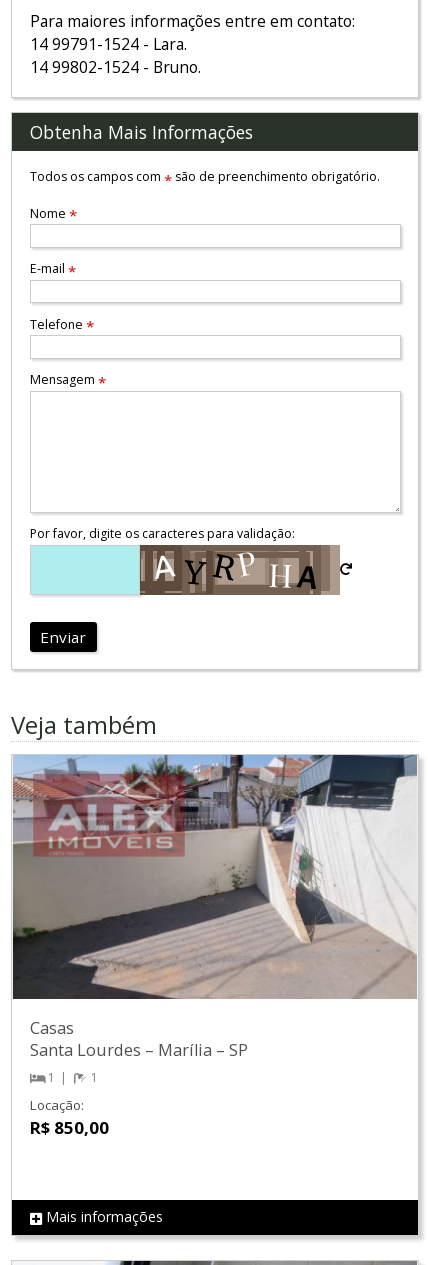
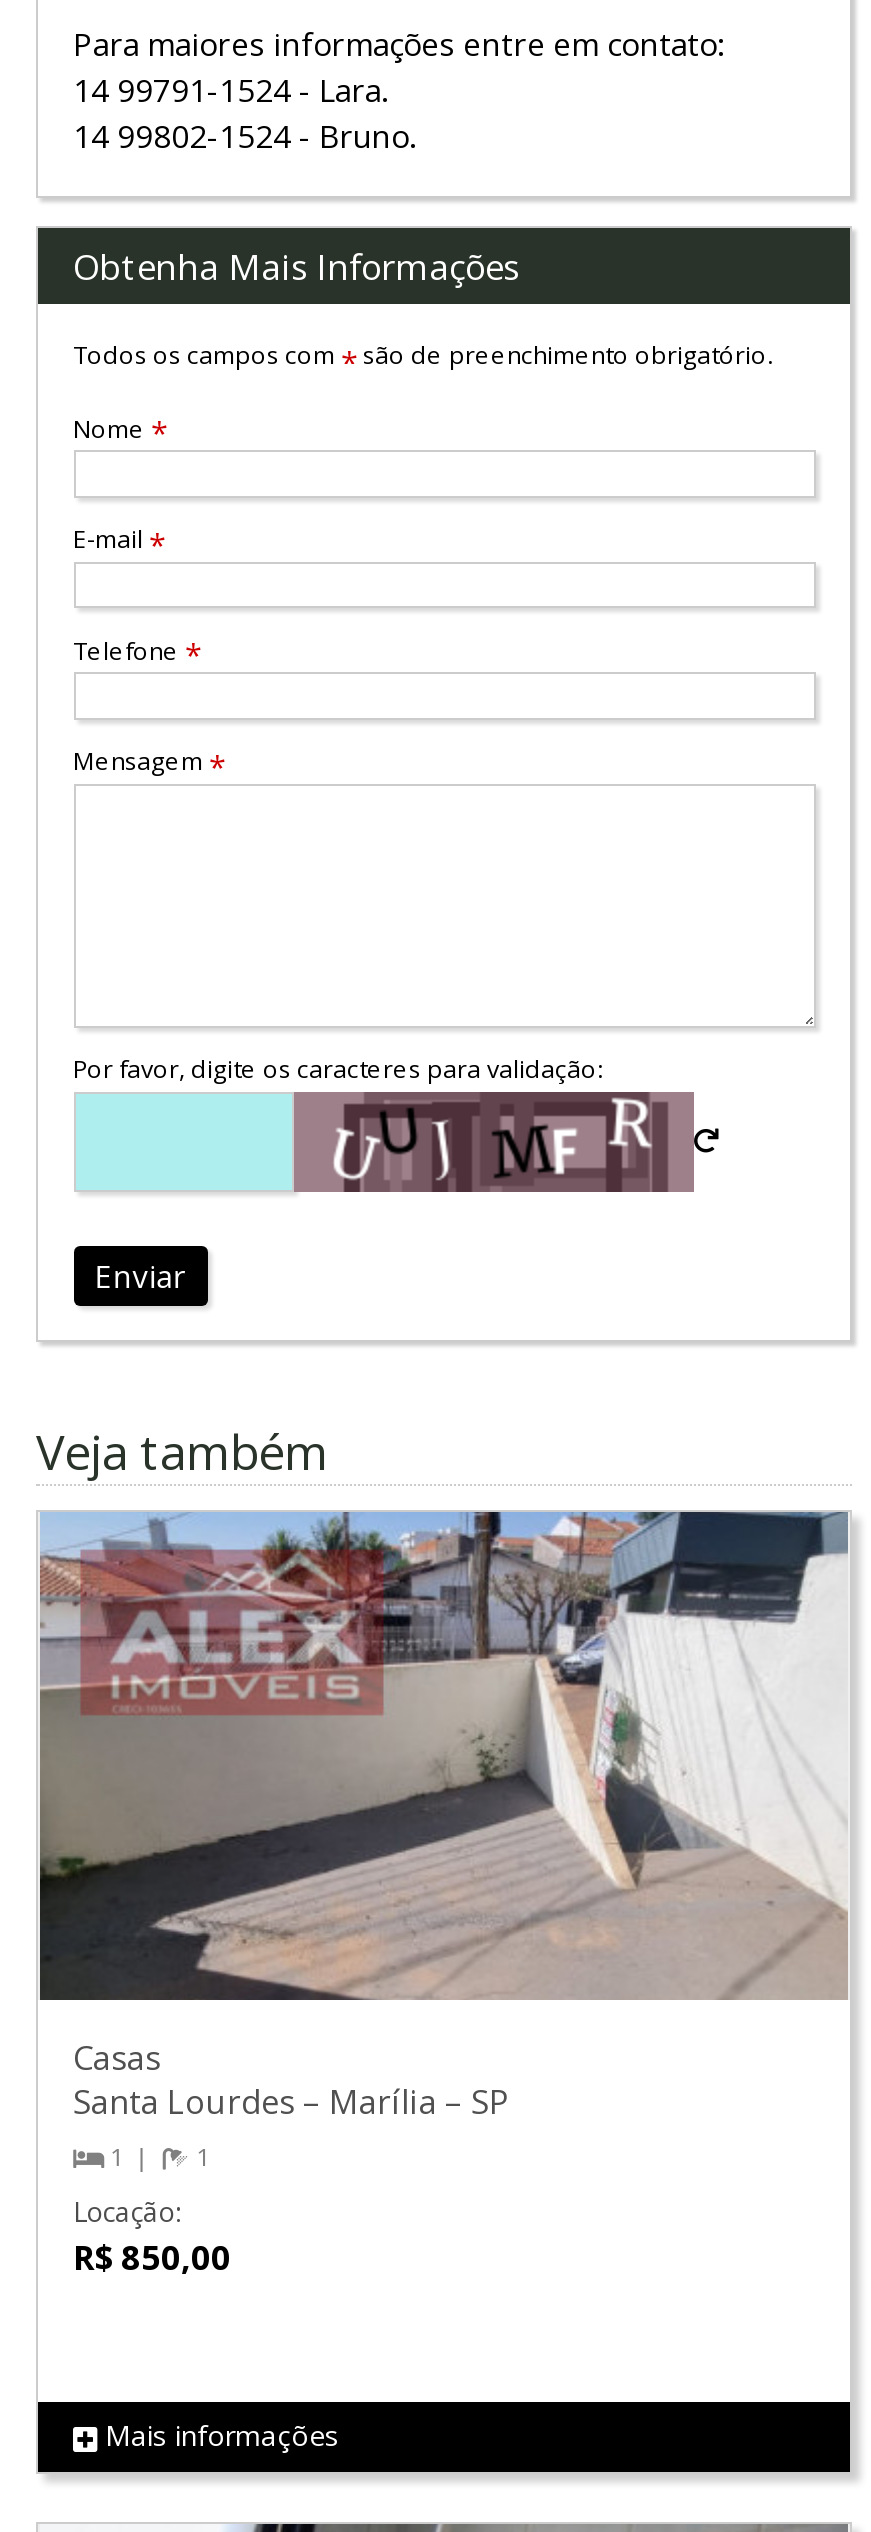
[140,546,329,595] [image] -> [296,1092,670,1192] [image]

